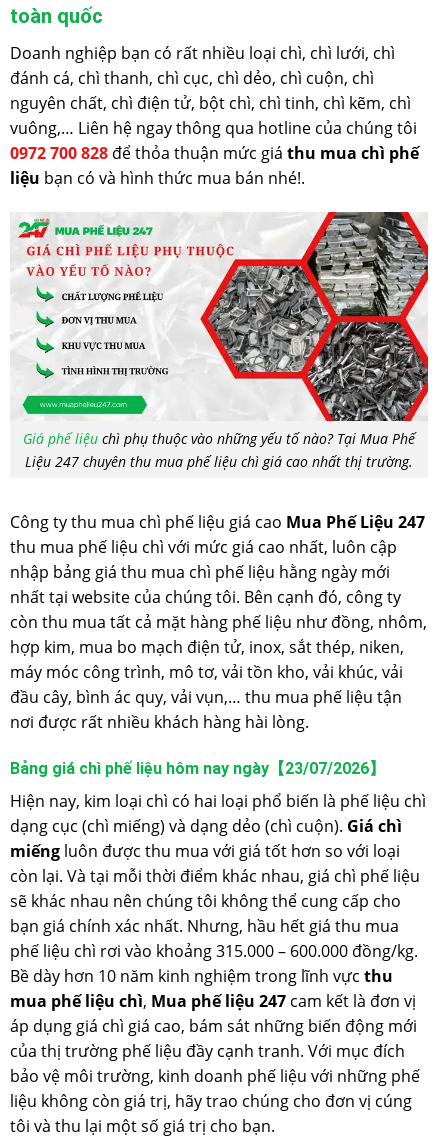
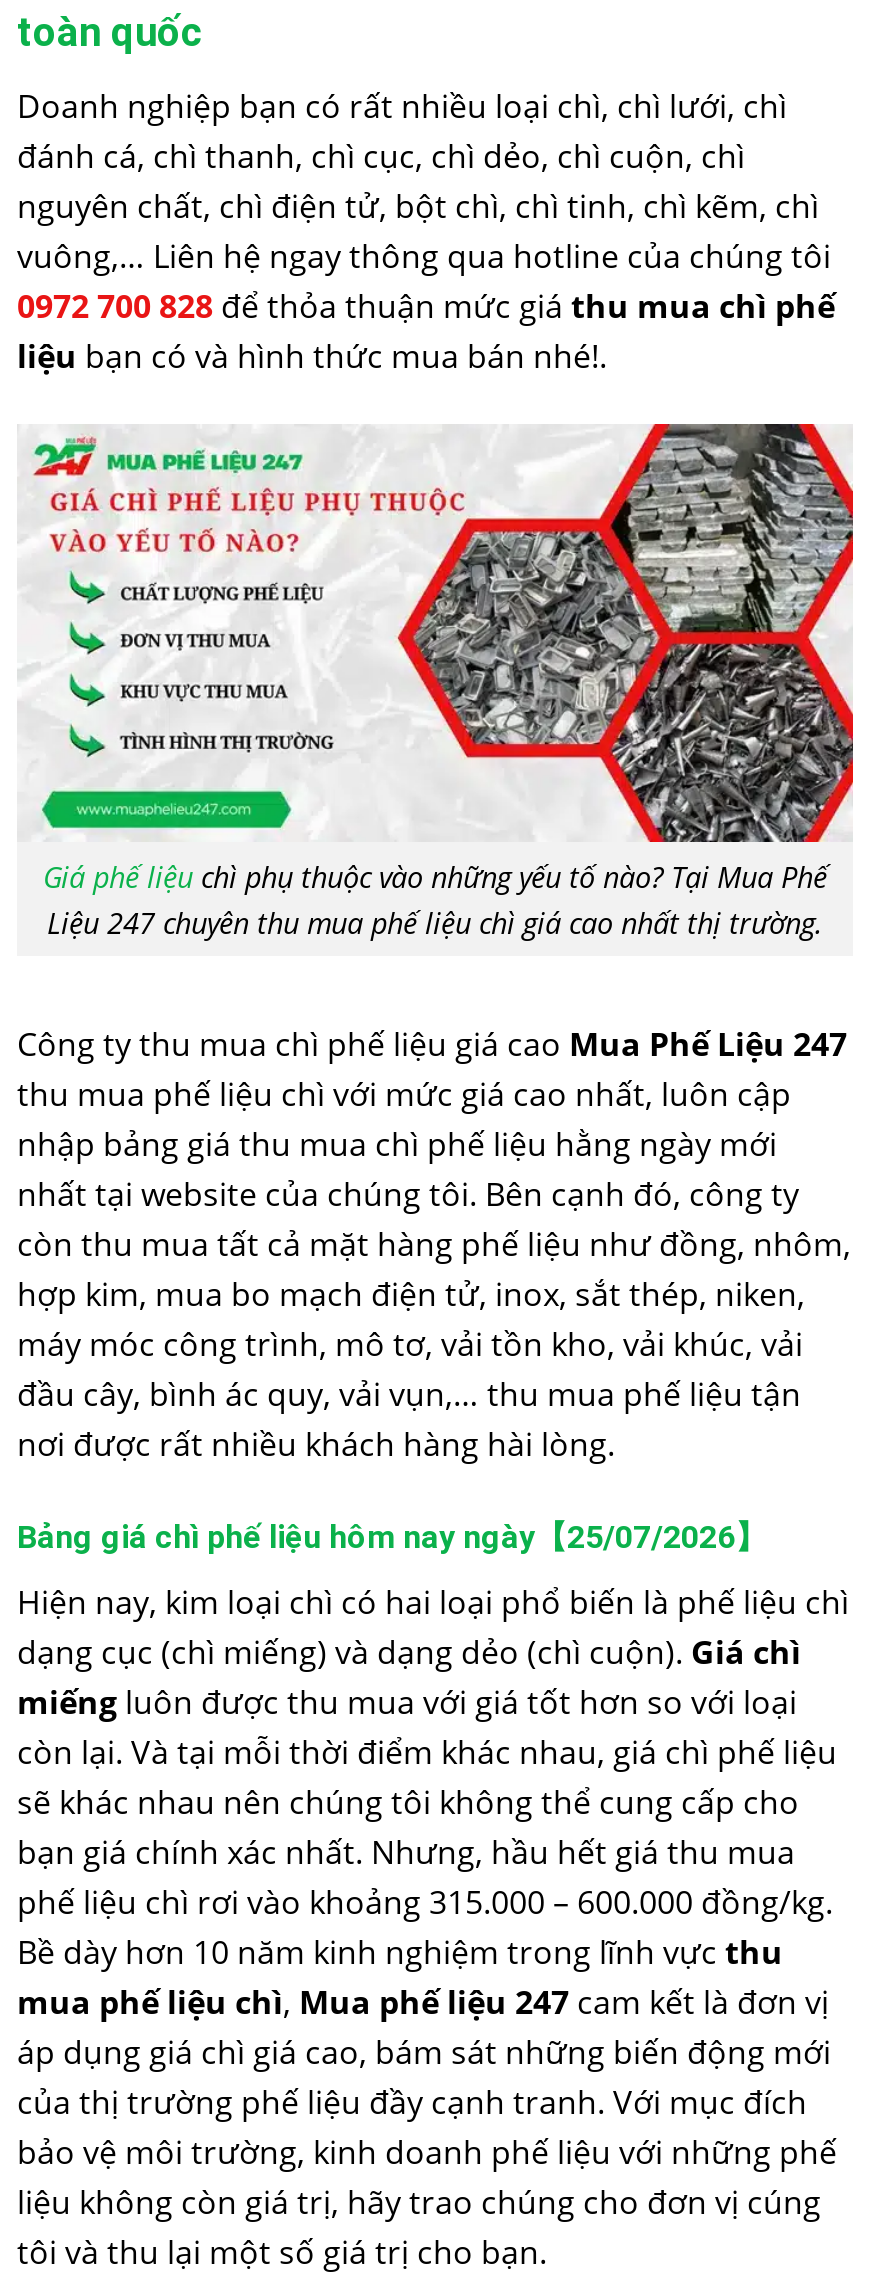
[10,759,385,778] Bảng giá chì phế liệu hôm nay ngày【23/07/2026】 -> [17,1518,767,1556] Bảng giá chì phế liệu hôm nay ngày【25/07/2026】

